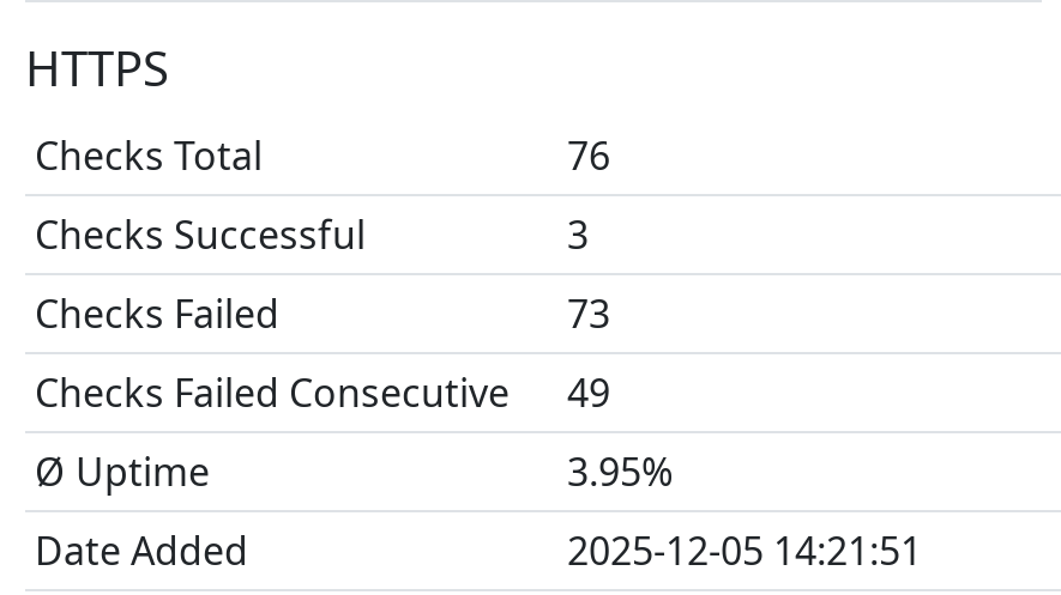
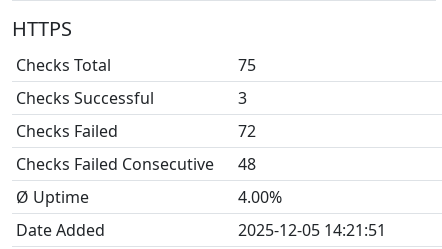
[567,129,610,182] 76 -> [238,54,256,76] 75
[567,287,610,340] 73 -> [238,120,256,142] 72
[35,366,610,419] Checks Failed Consecutive 49 -> [16,153,256,175] Checks Failed Consecutive 48
[567,445,673,498] 3.95% -> [238,186,282,208] 4.00%

